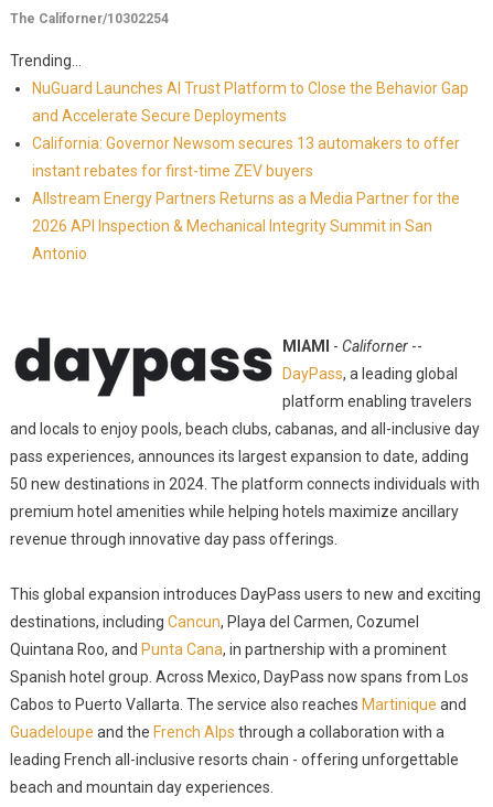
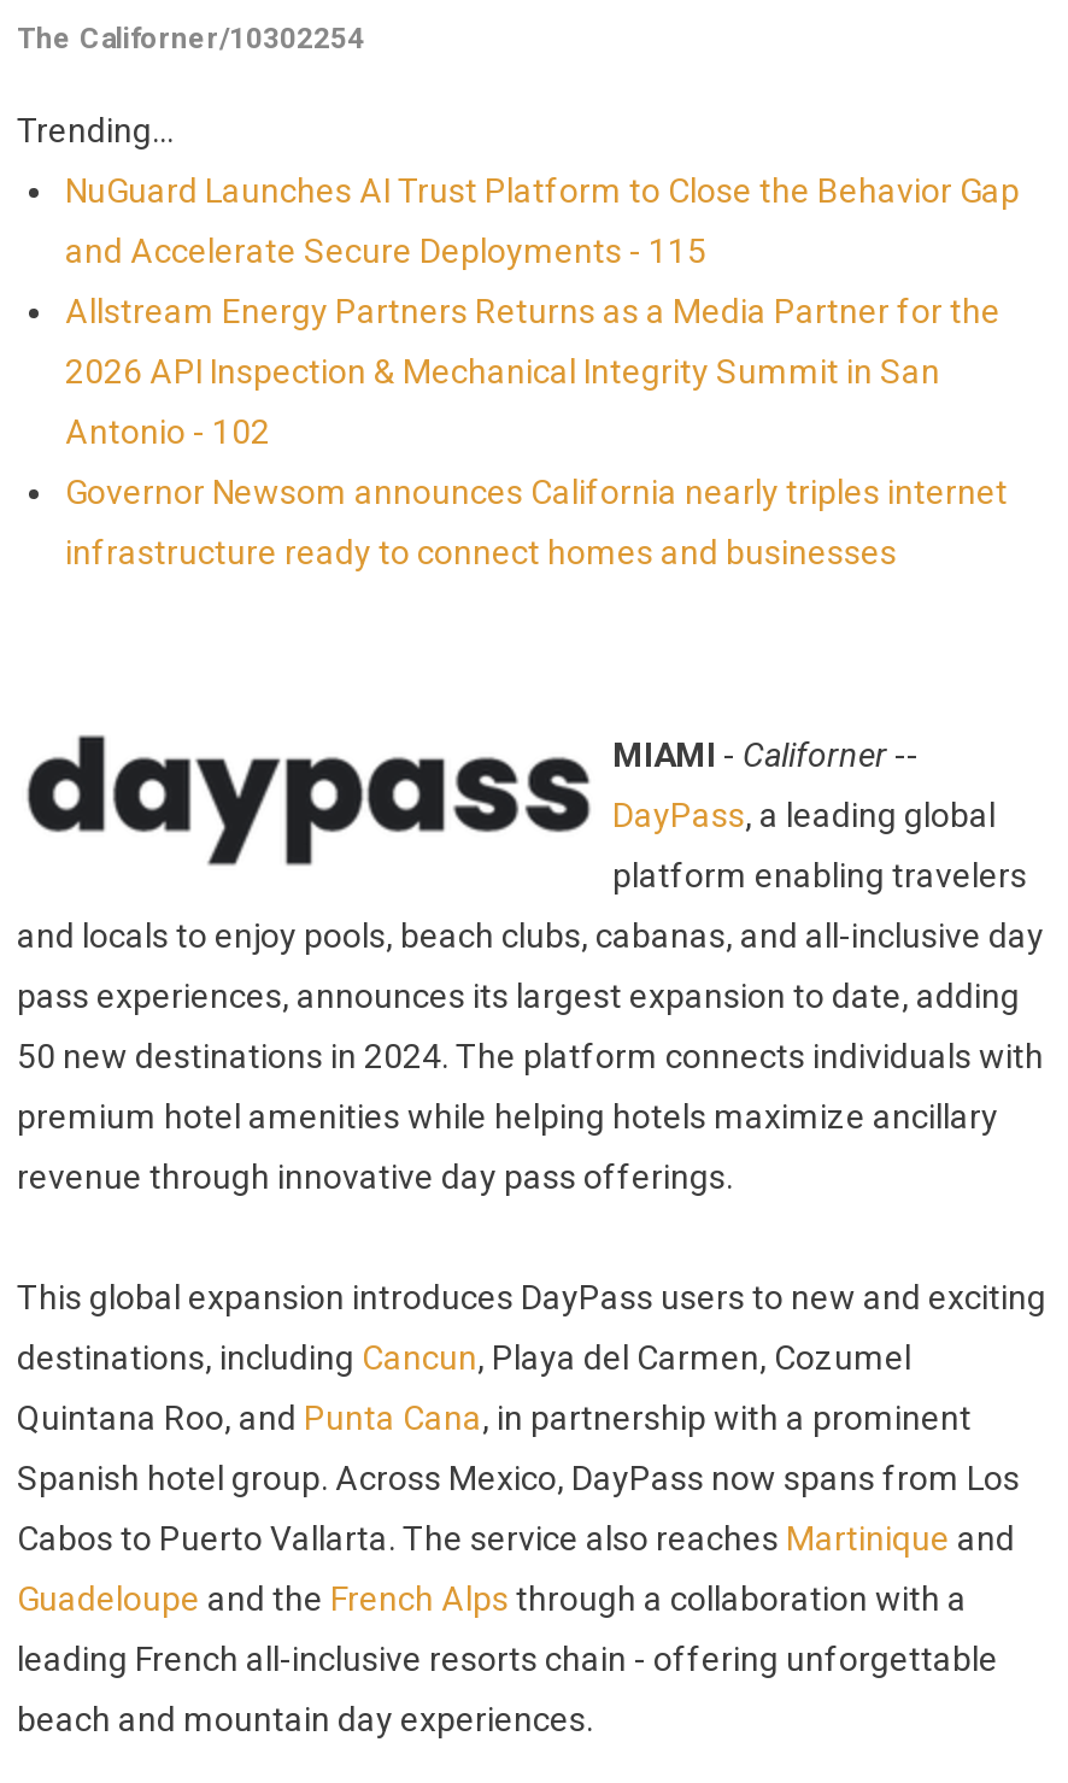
[32,107,460,180] and Accelerate Secure Deployments | California: Governor Newsom secures 13 automakers to offer | instant rebates for first-time ZEV buyers -> [65,231,706,270] and Accelerate Secure Deployments - 115
moved [32,190,460,235] -> [65,292,1000,391]: Allstream Energy Partners Returns as a Media Partner for the | 2026 API Inspection & Mechanical Integrity Summit in San
[32,245,87,262] Antonio -> [65,412,1008,571] Antonio - 102 | Governor Newsom announces California nearly triples internet | infrastructure ready to connect homes and businesses

